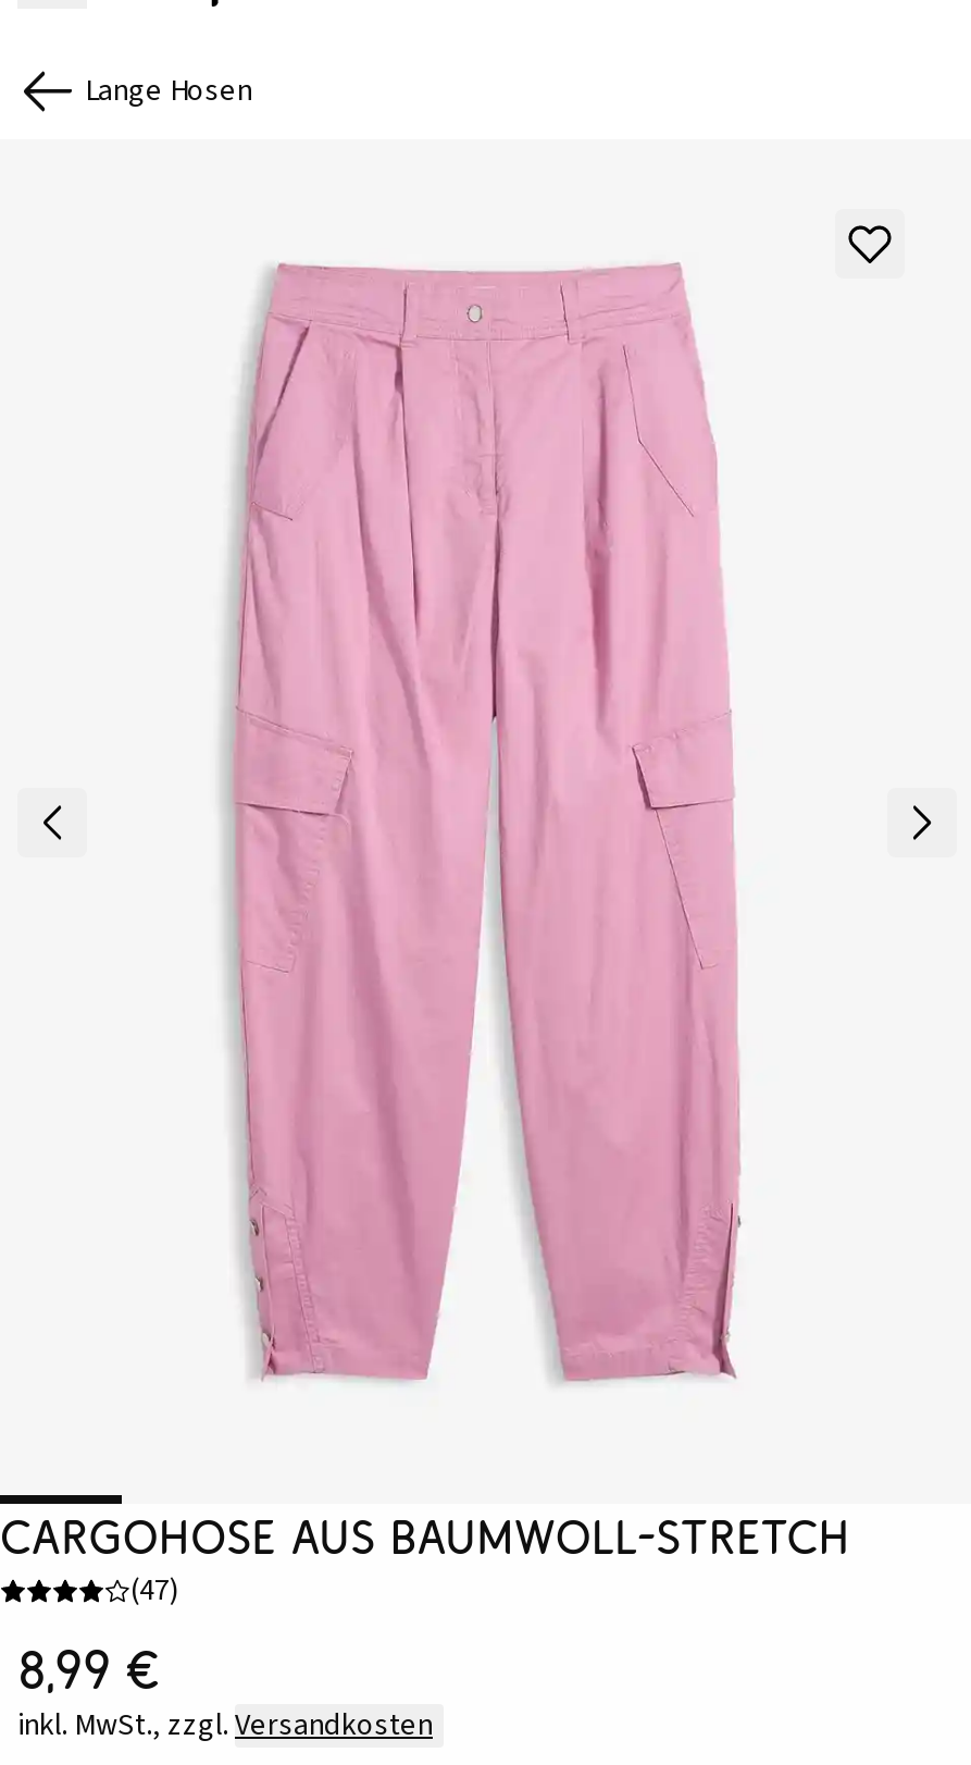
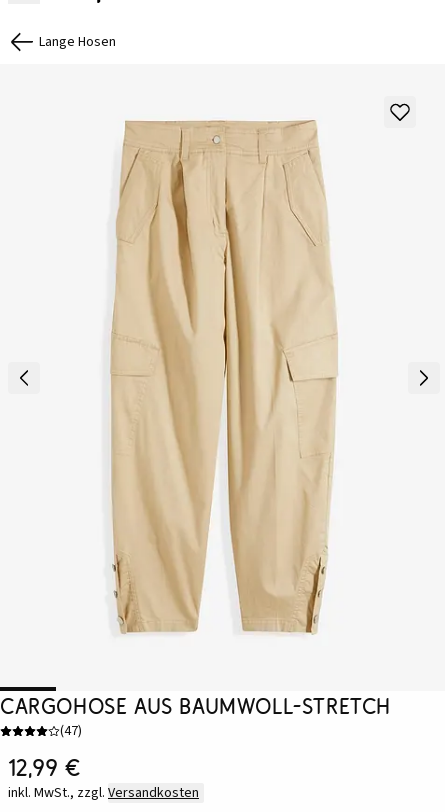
[220,261,744,1386] [image] -> [103,119,341,635] [image]
[17,1639,159,1702] 8,99 € -> [8,753,80,782] 12,99 €

